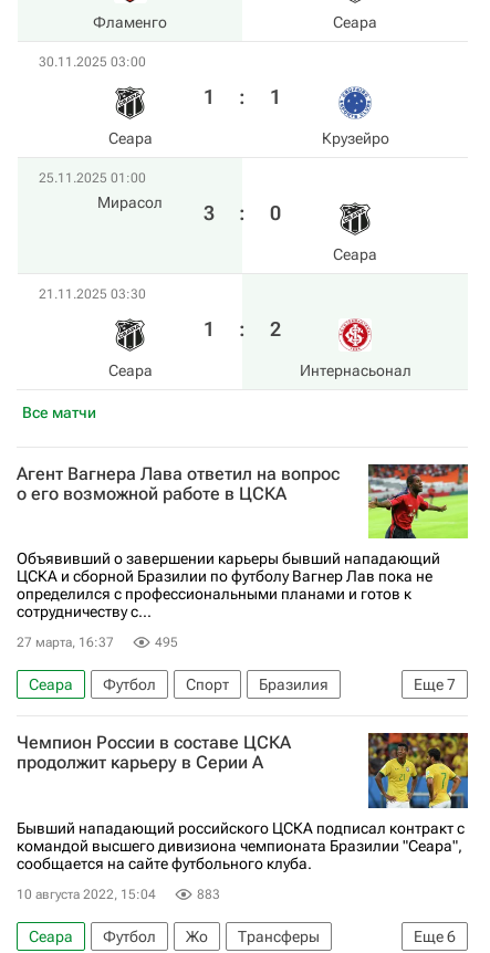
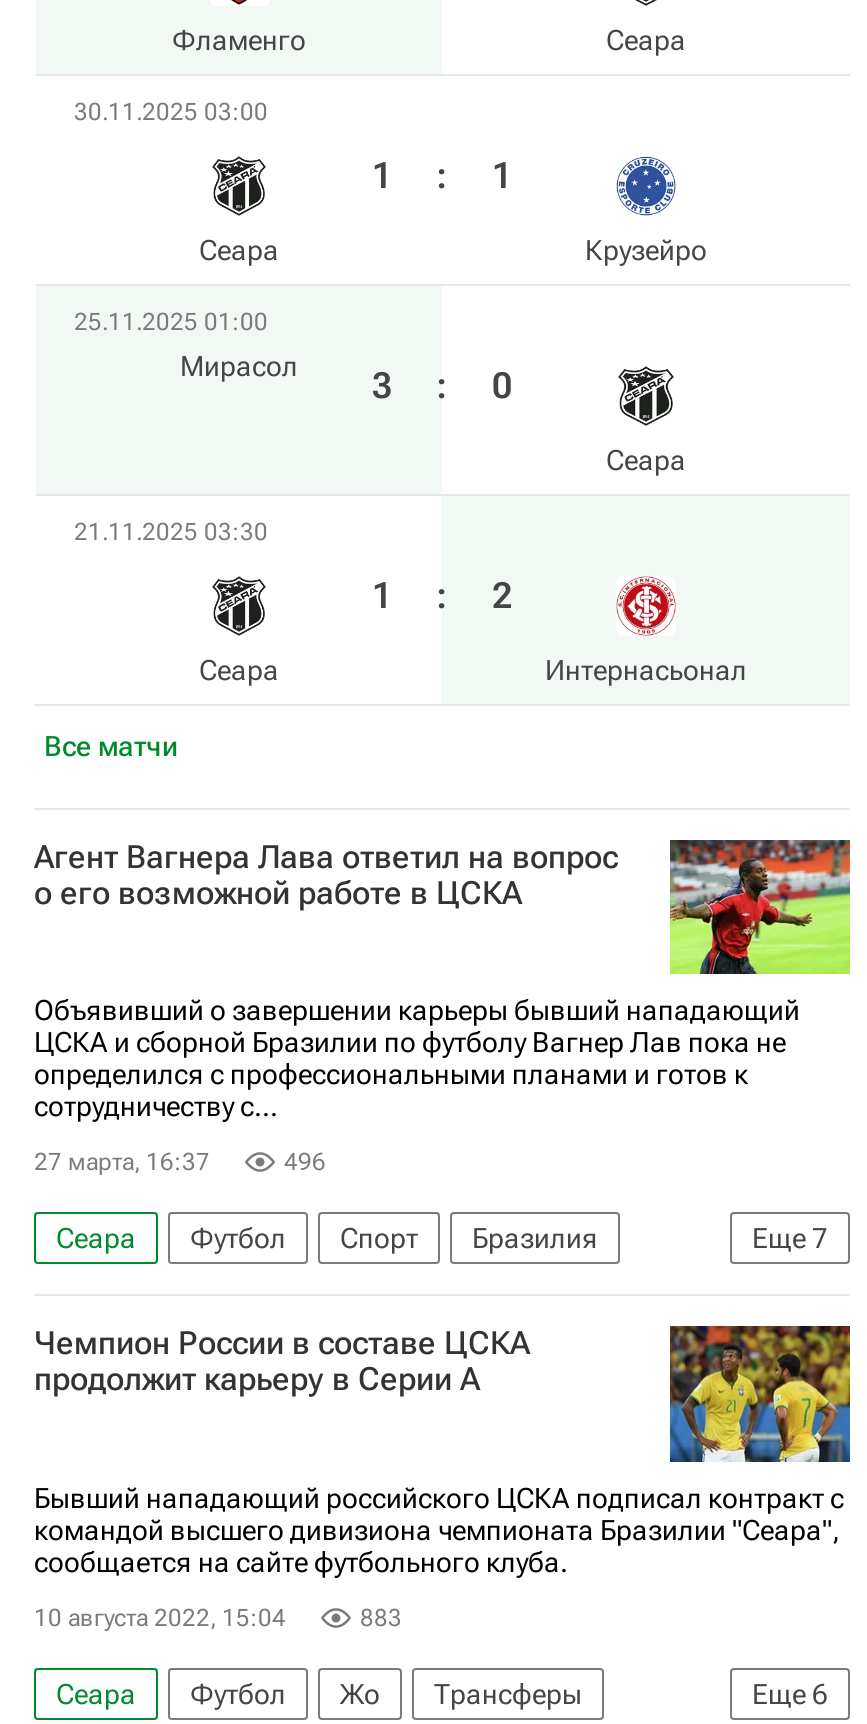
[155,635,178,650] 495 -> [284,1148,326,1176] 496

